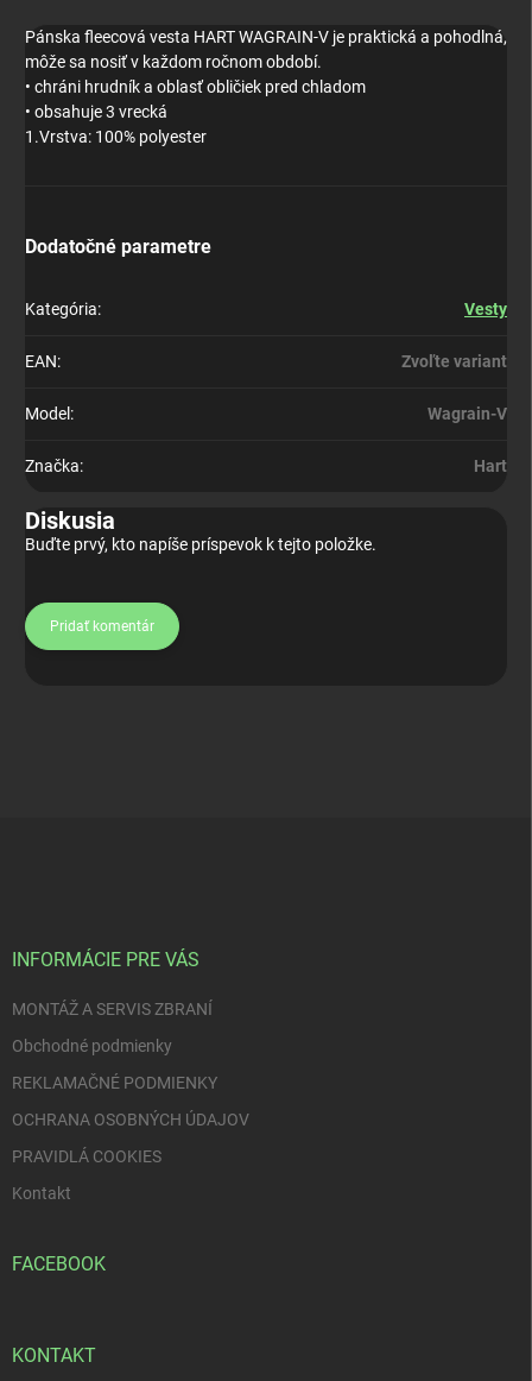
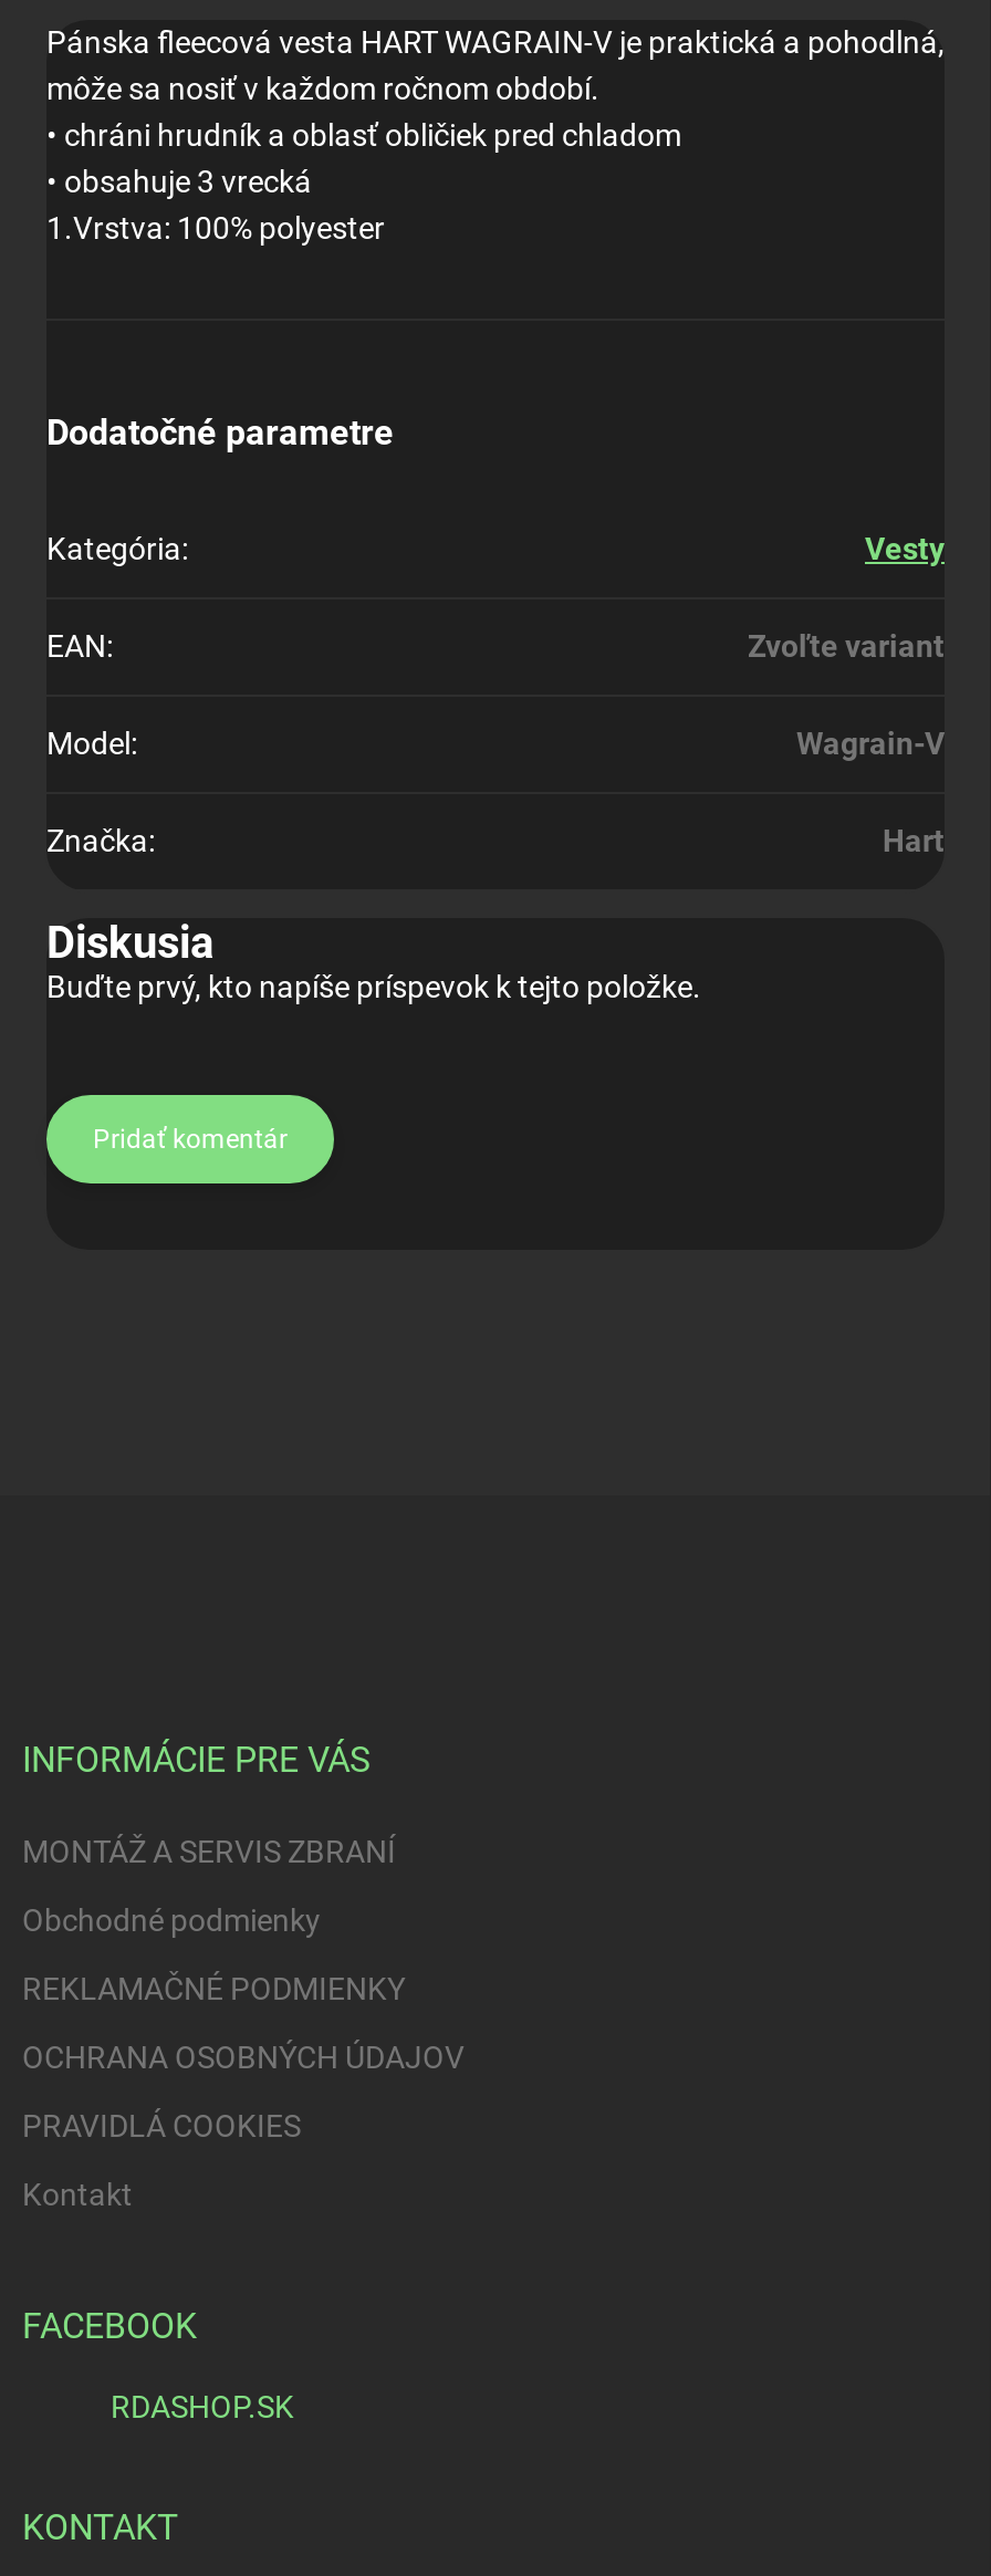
none -> [111,2390,294,2425] RDASHOP.SK

